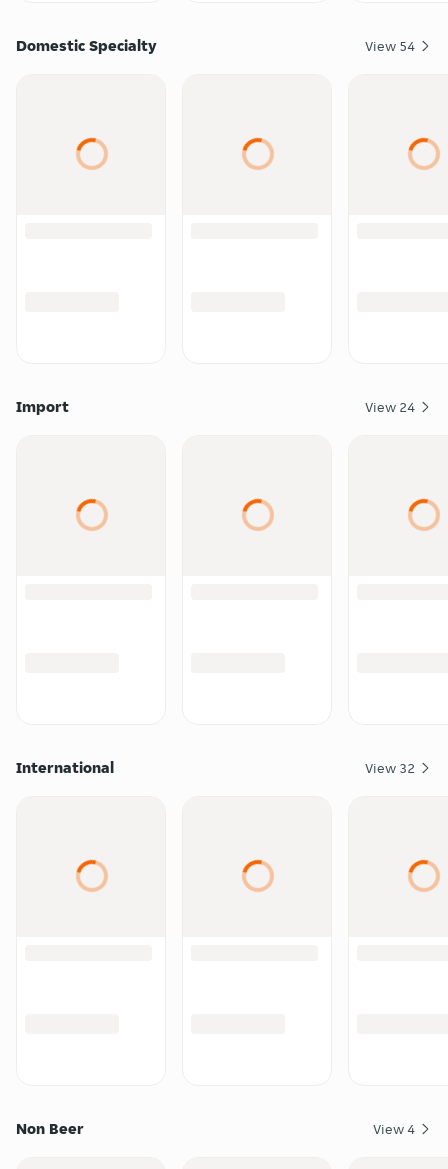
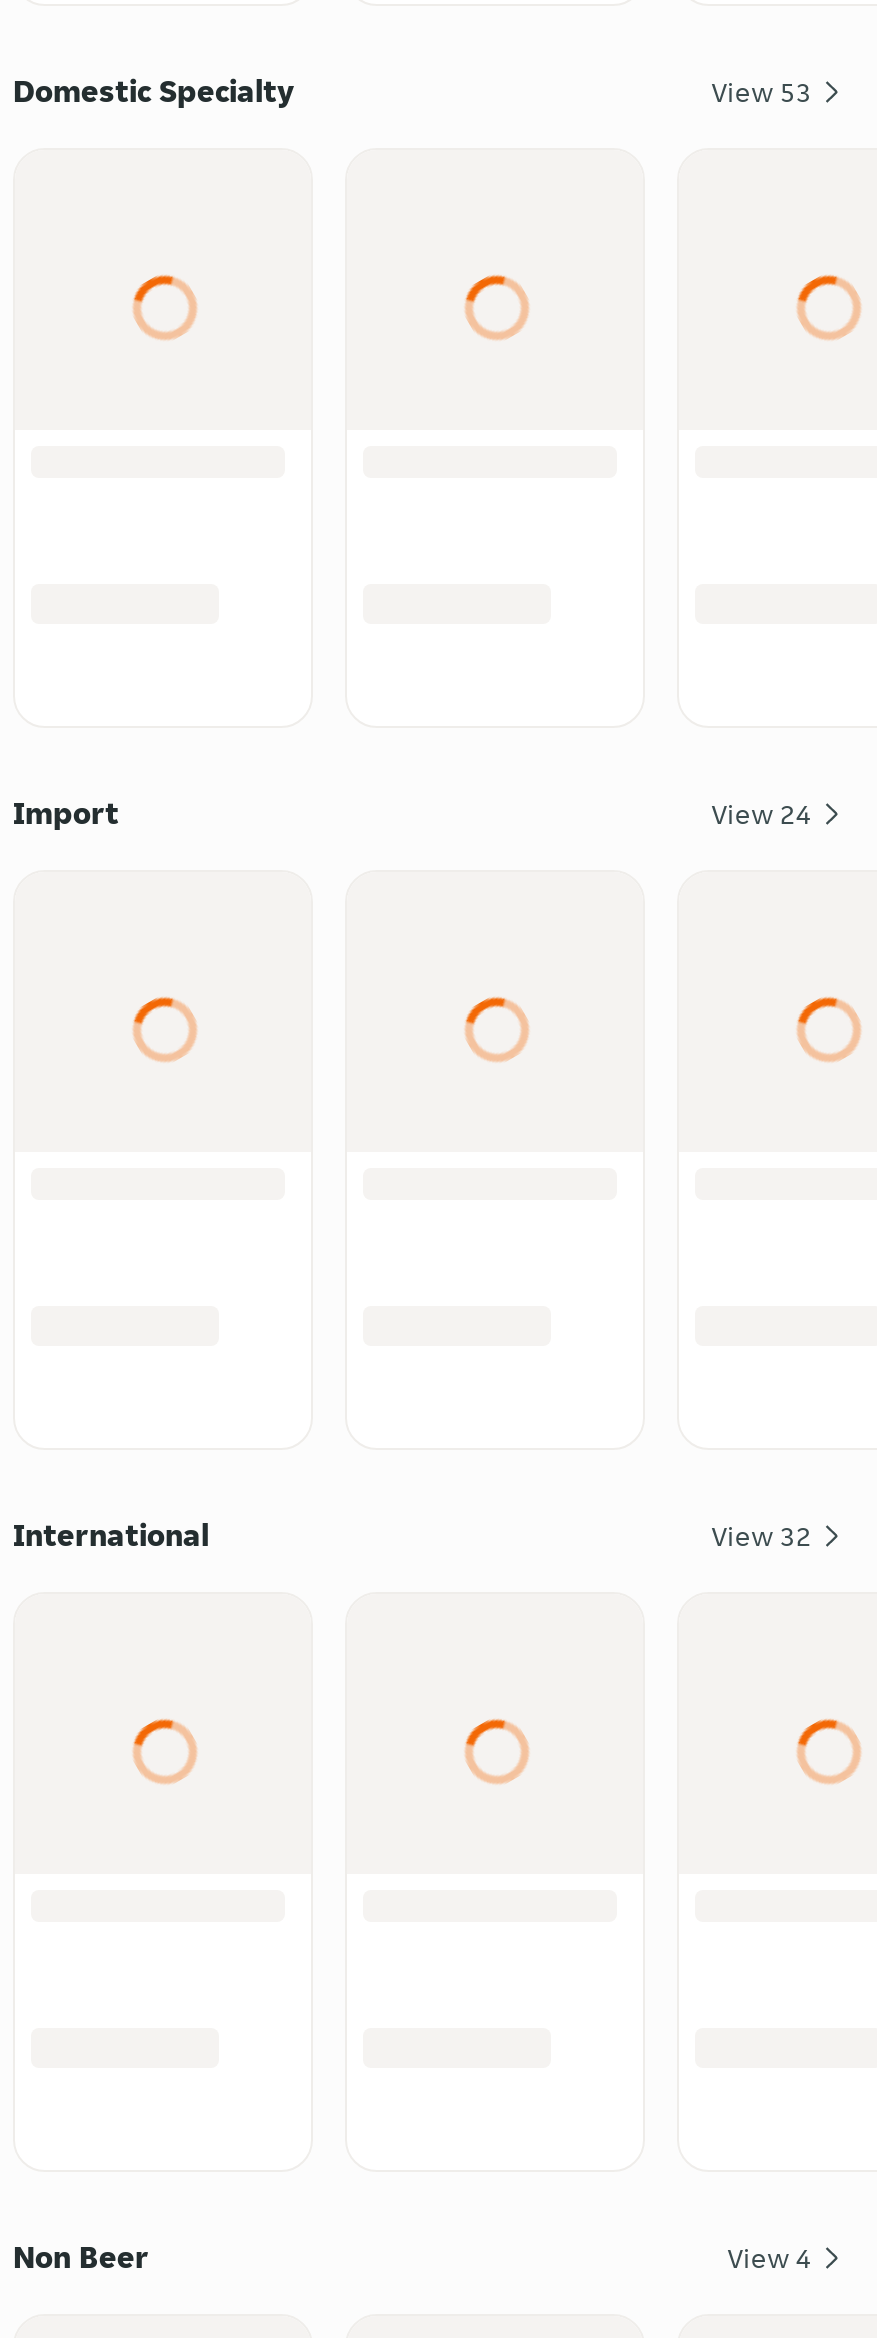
[365,37,415,55] View 54 -> [711,74,811,110] View 53

